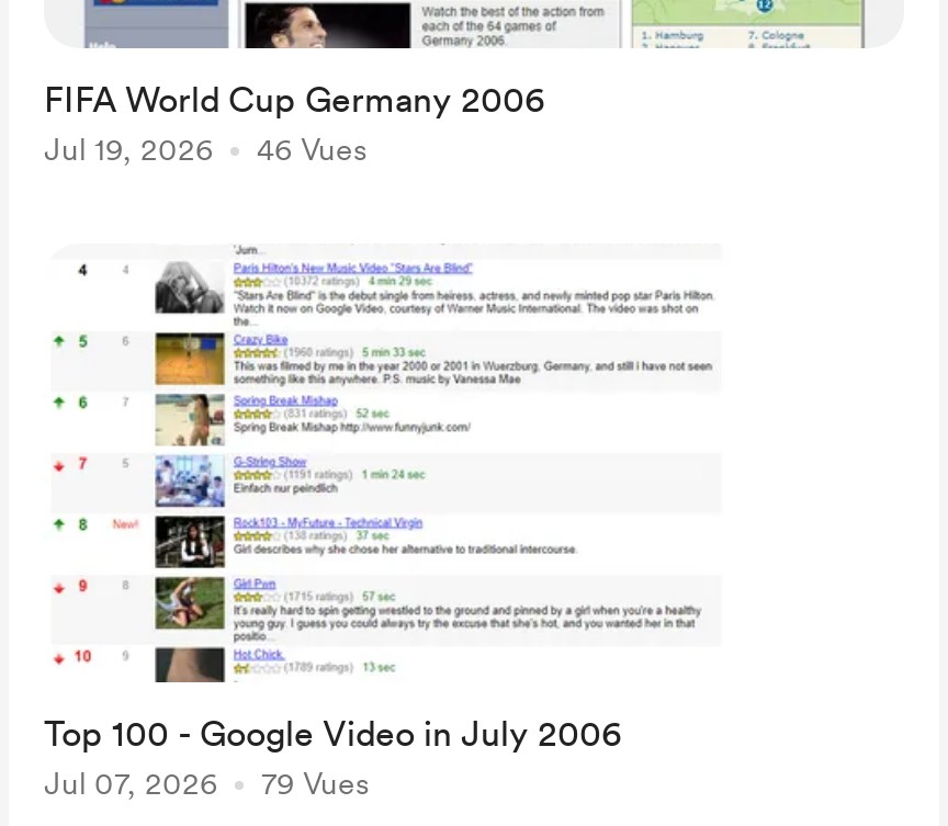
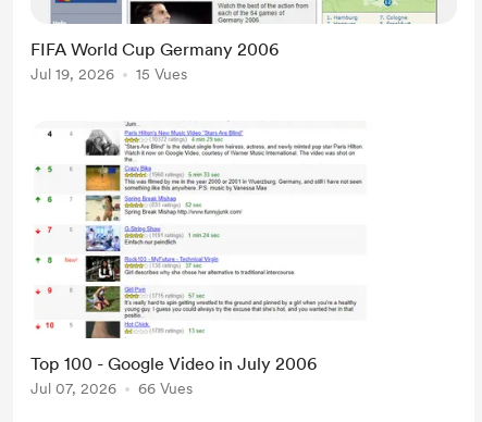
[44,132,366,167] Jul 19, 2026 46 Vues -> [30,65,187,83] Jul 19, 2026 15 Vues
[44,766,369,801] Jul 07, 2026 79 Vues -> [30,380,193,397] Jul 07, 2026 66 Vues

